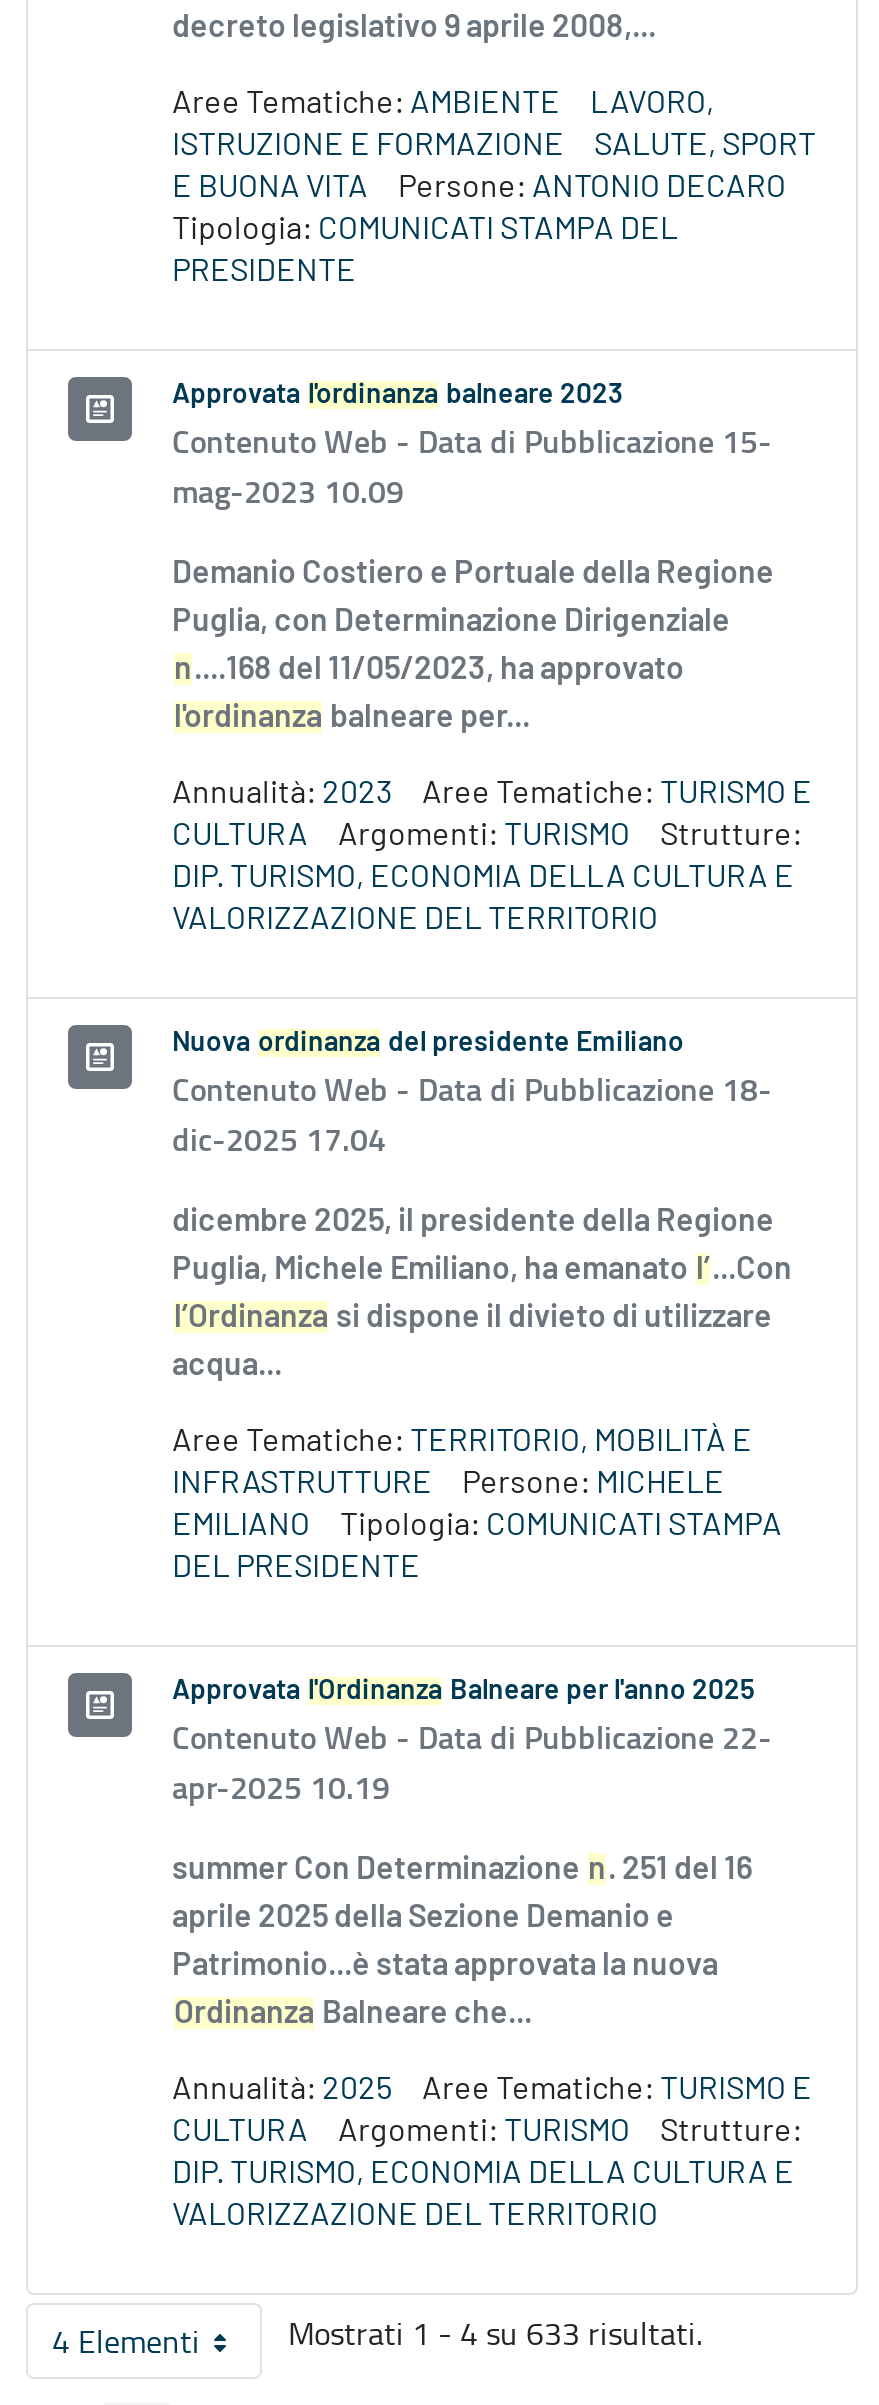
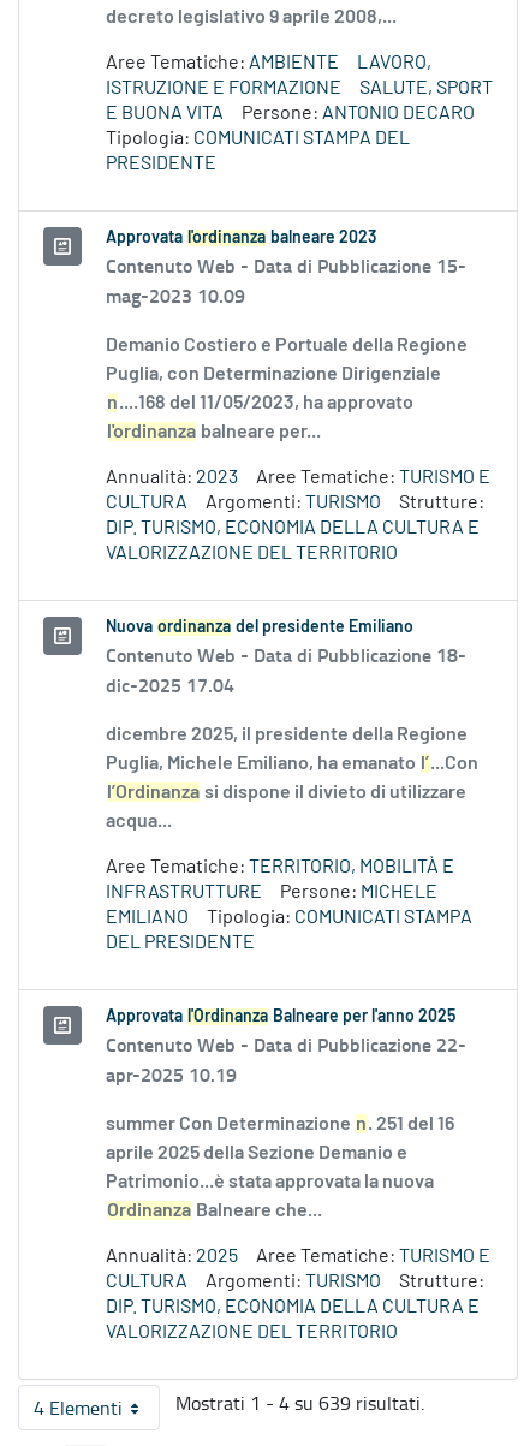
[288,2312,702,2356] Mostrati 1 - 4 su 633 risultati. -> [175,1390,424,1416] Mostrati 1 - 4 su 639 risultati.

